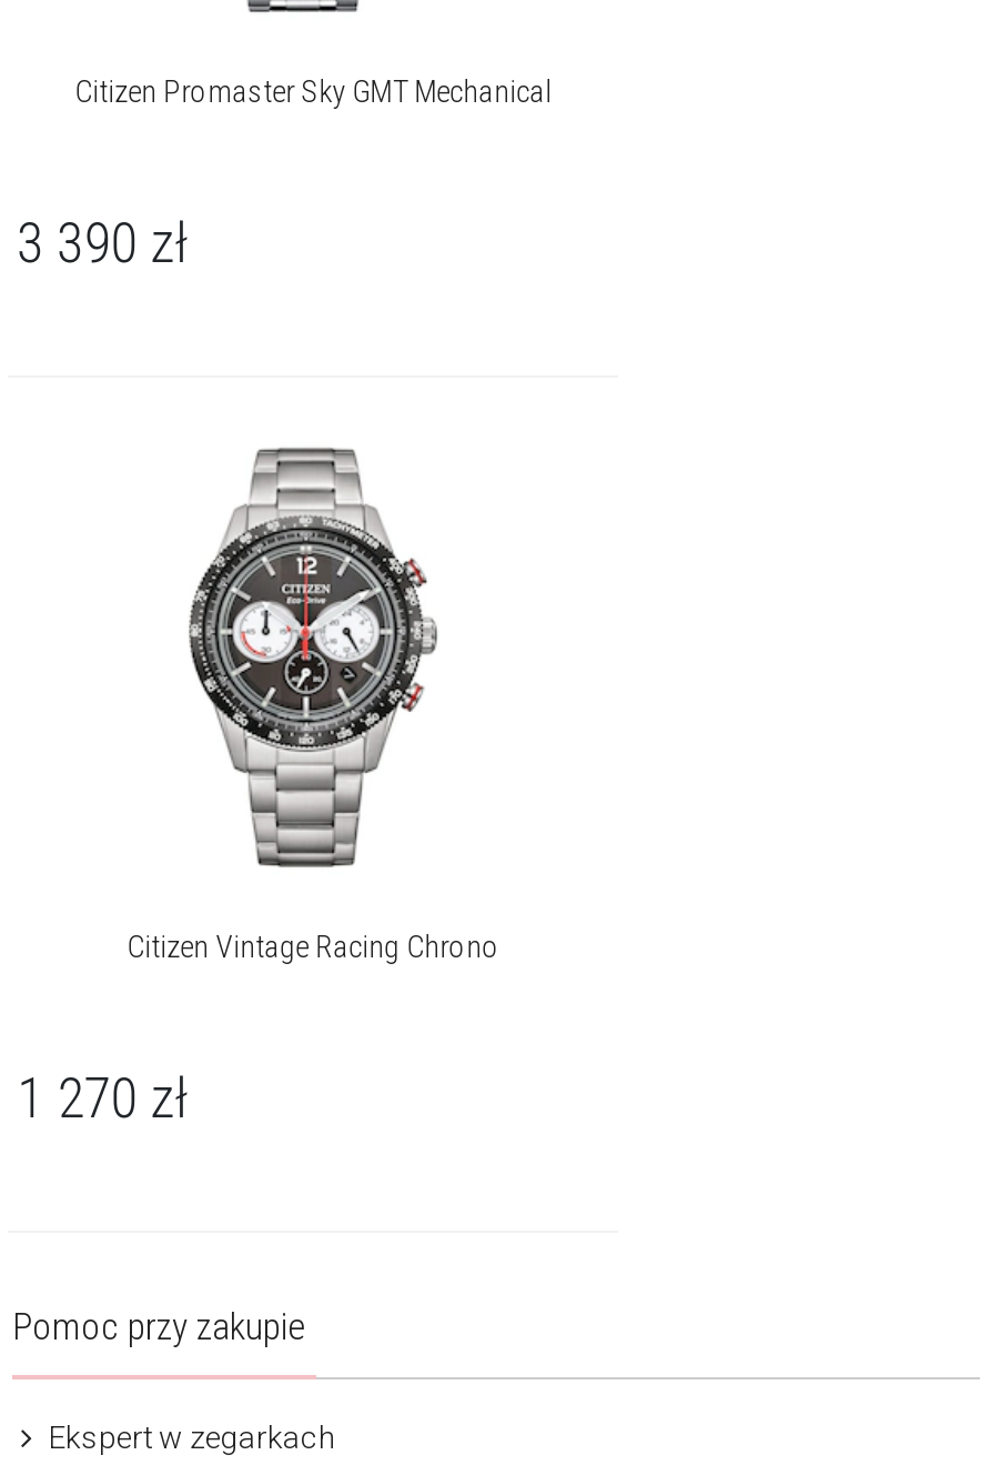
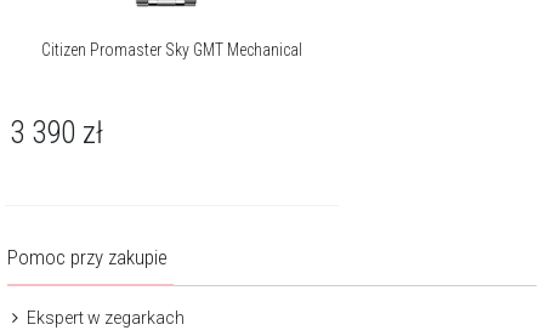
[17,446,500,1131] [image] | Citizen Vintage Racing Chrono | 1 270 zł -> none

